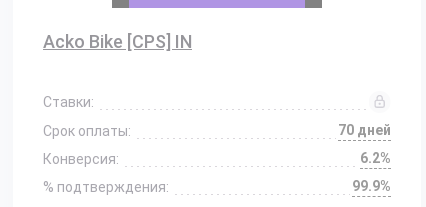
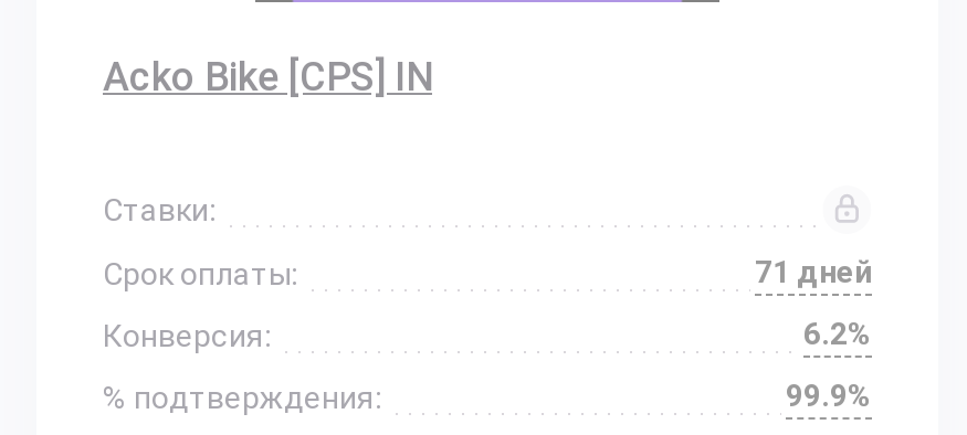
[338,122,391,138] 70 дней -> [755,254,872,289] 71 дней

